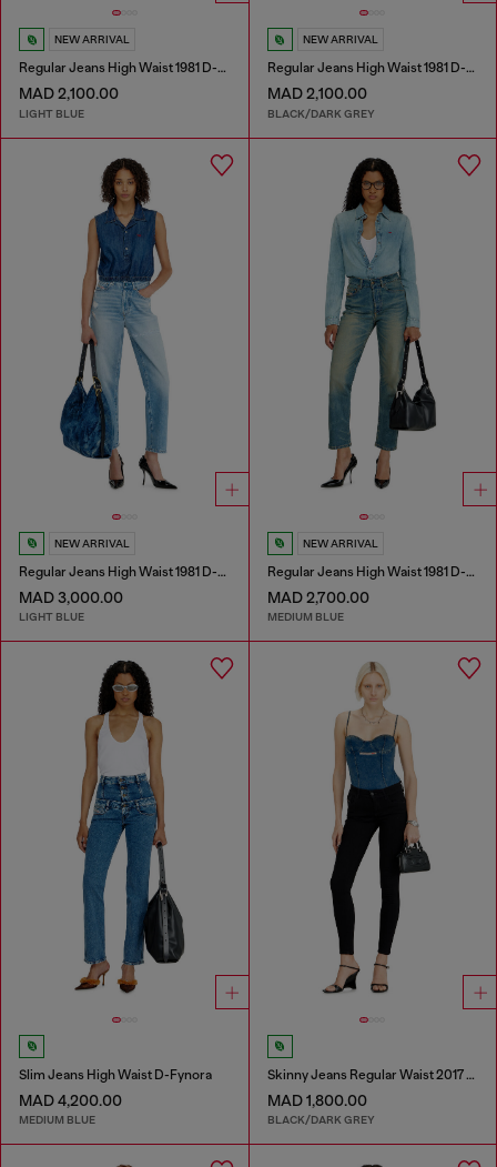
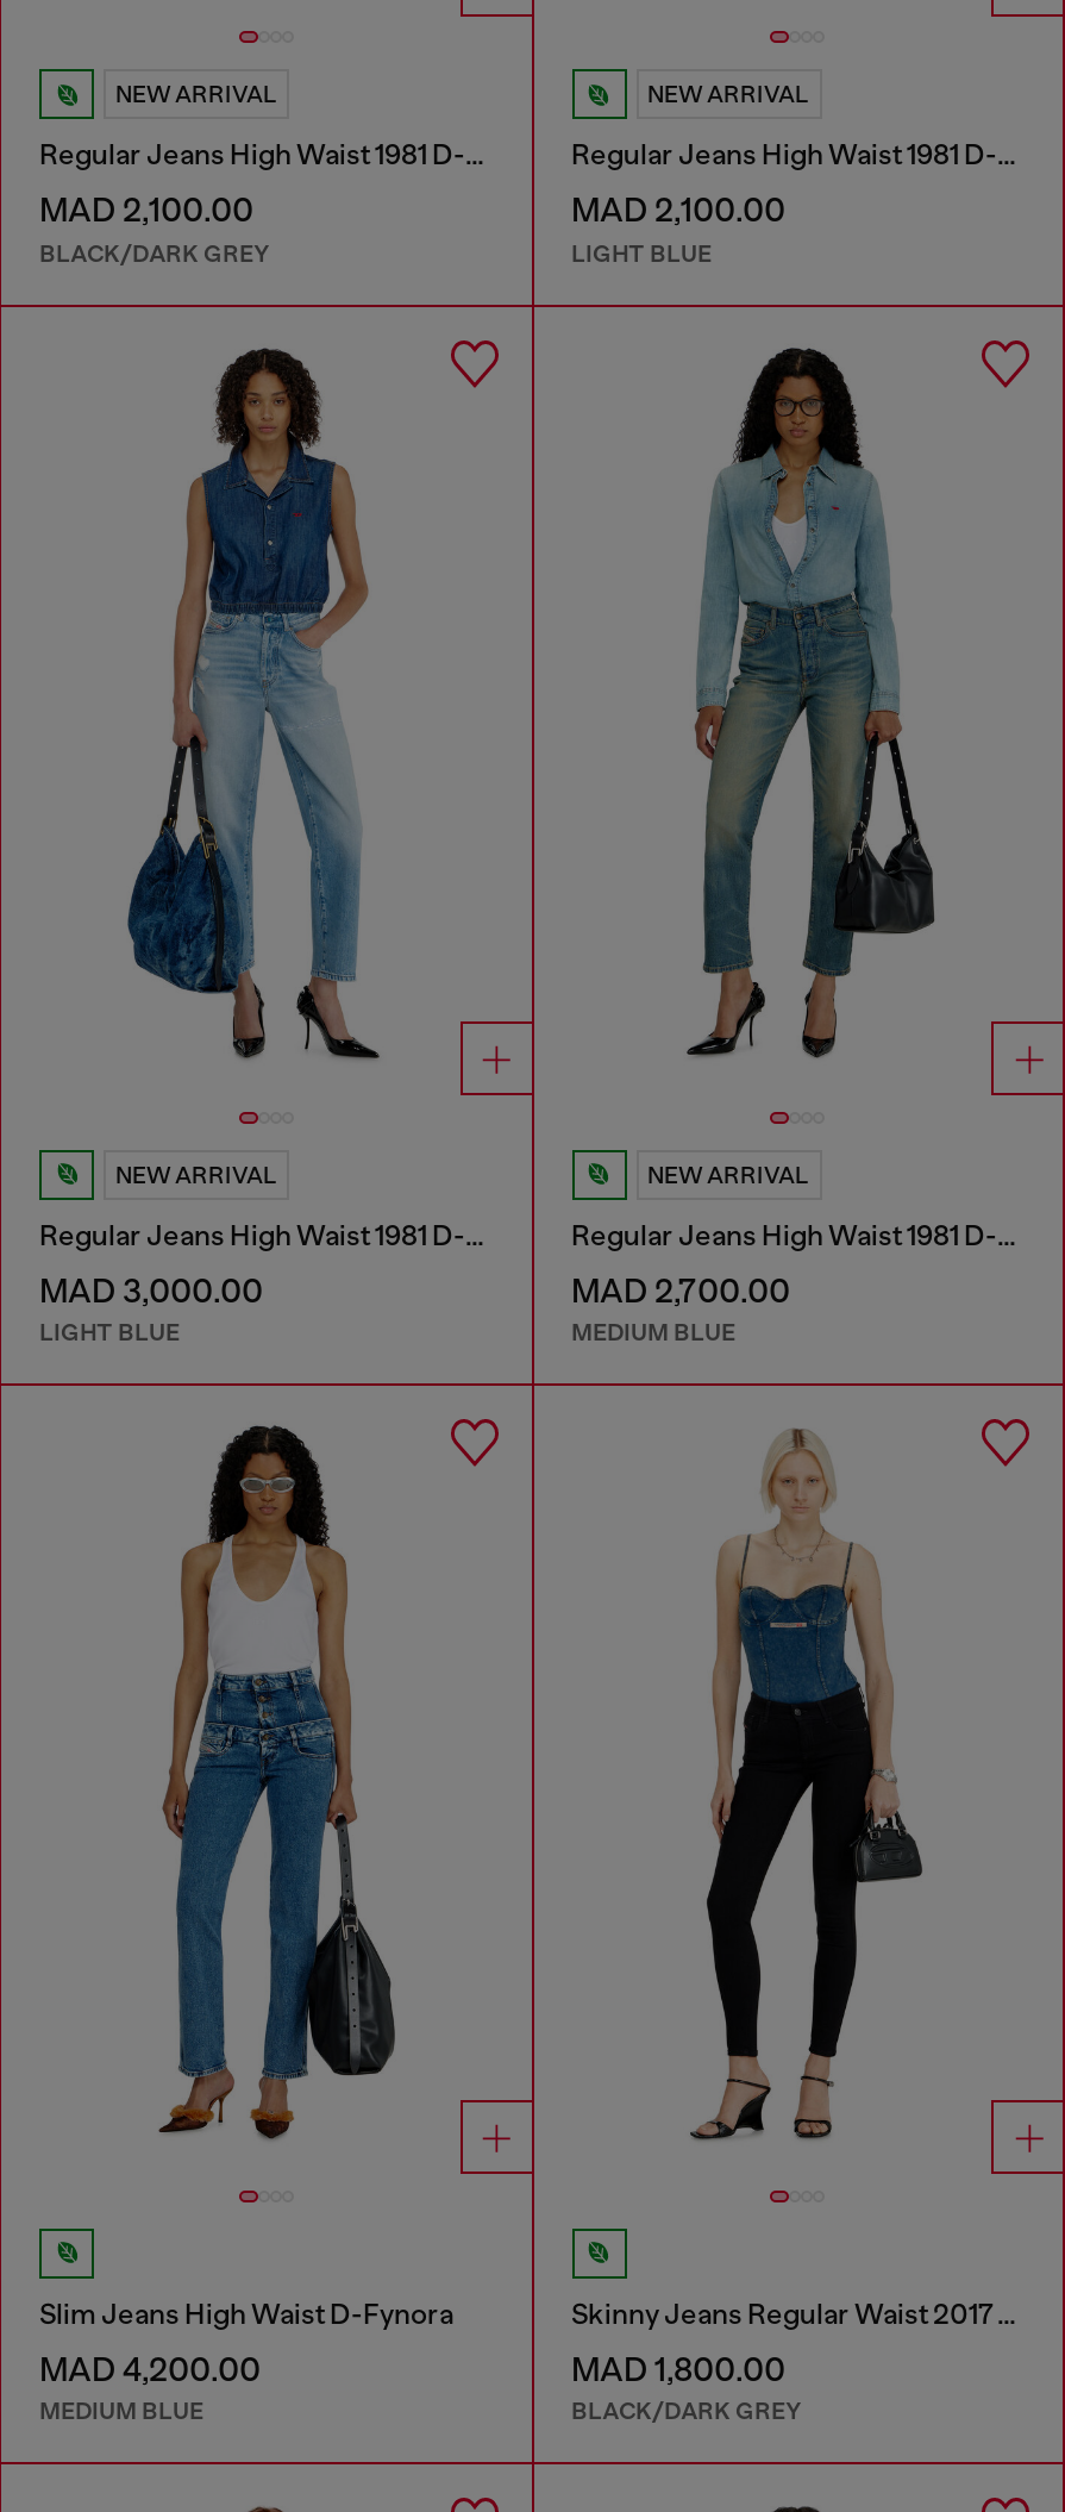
[19,106,84,121] LIGHT BLUE -> [39,238,270,269] BLACK/DARK GREY
[267,106,374,121] BLACK/DARK GREY -> [571,238,712,269] LIGHT BLUE

